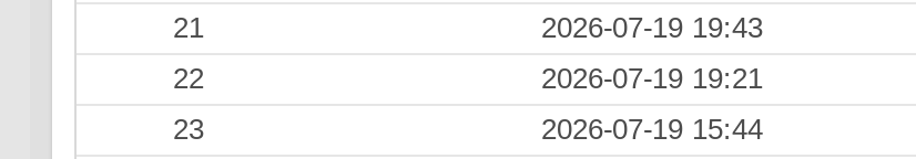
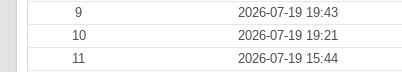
[173,11,204,44] 21 -> [75,5,82,20] 9
[173,62,204,95] 22 -> [71,28,85,43] 10
[173,113,204,146] 23 -> [72,51,85,66] 11

